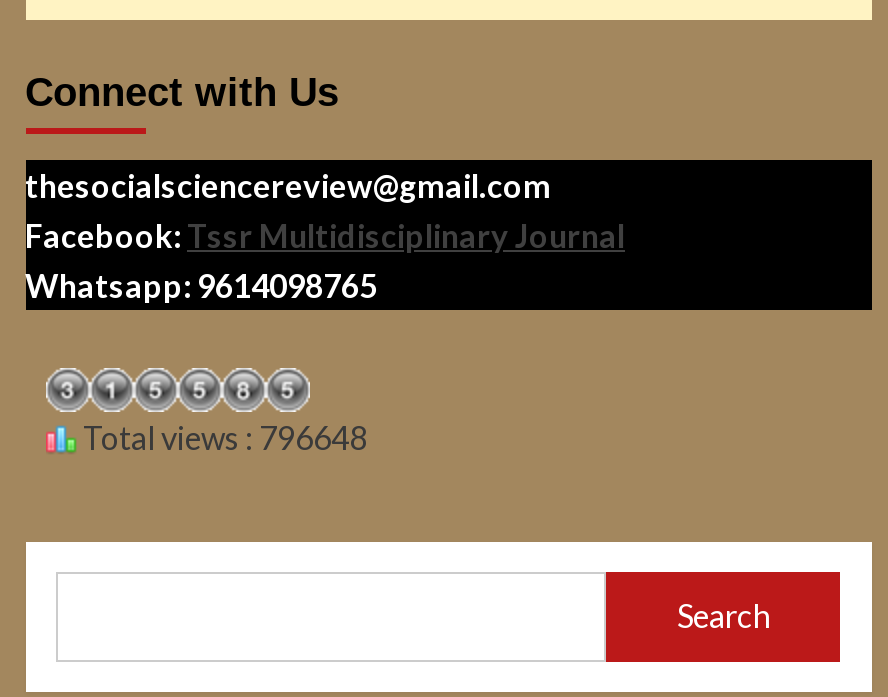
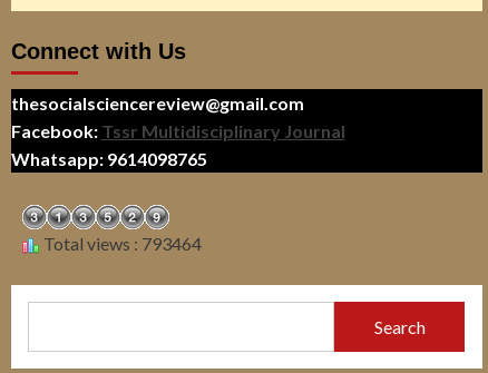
[77,417,367,455] Total views : 796648 -> [40,233,201,254] Total views : 793464

